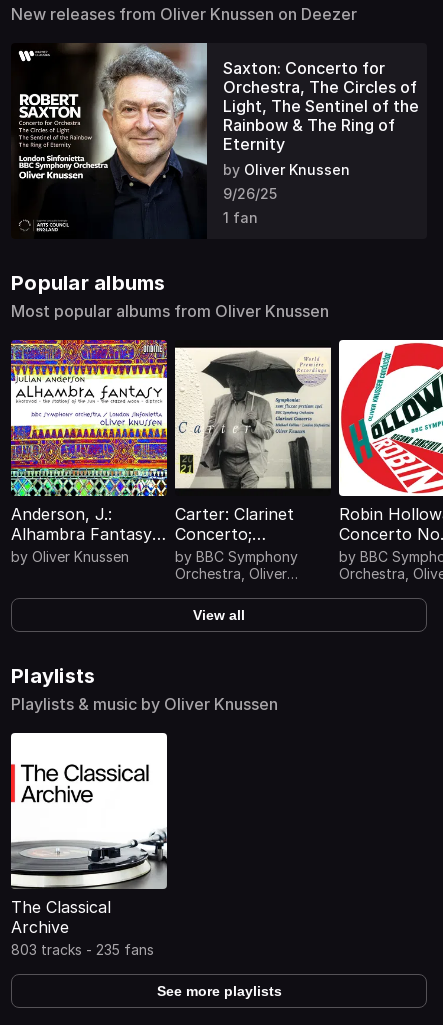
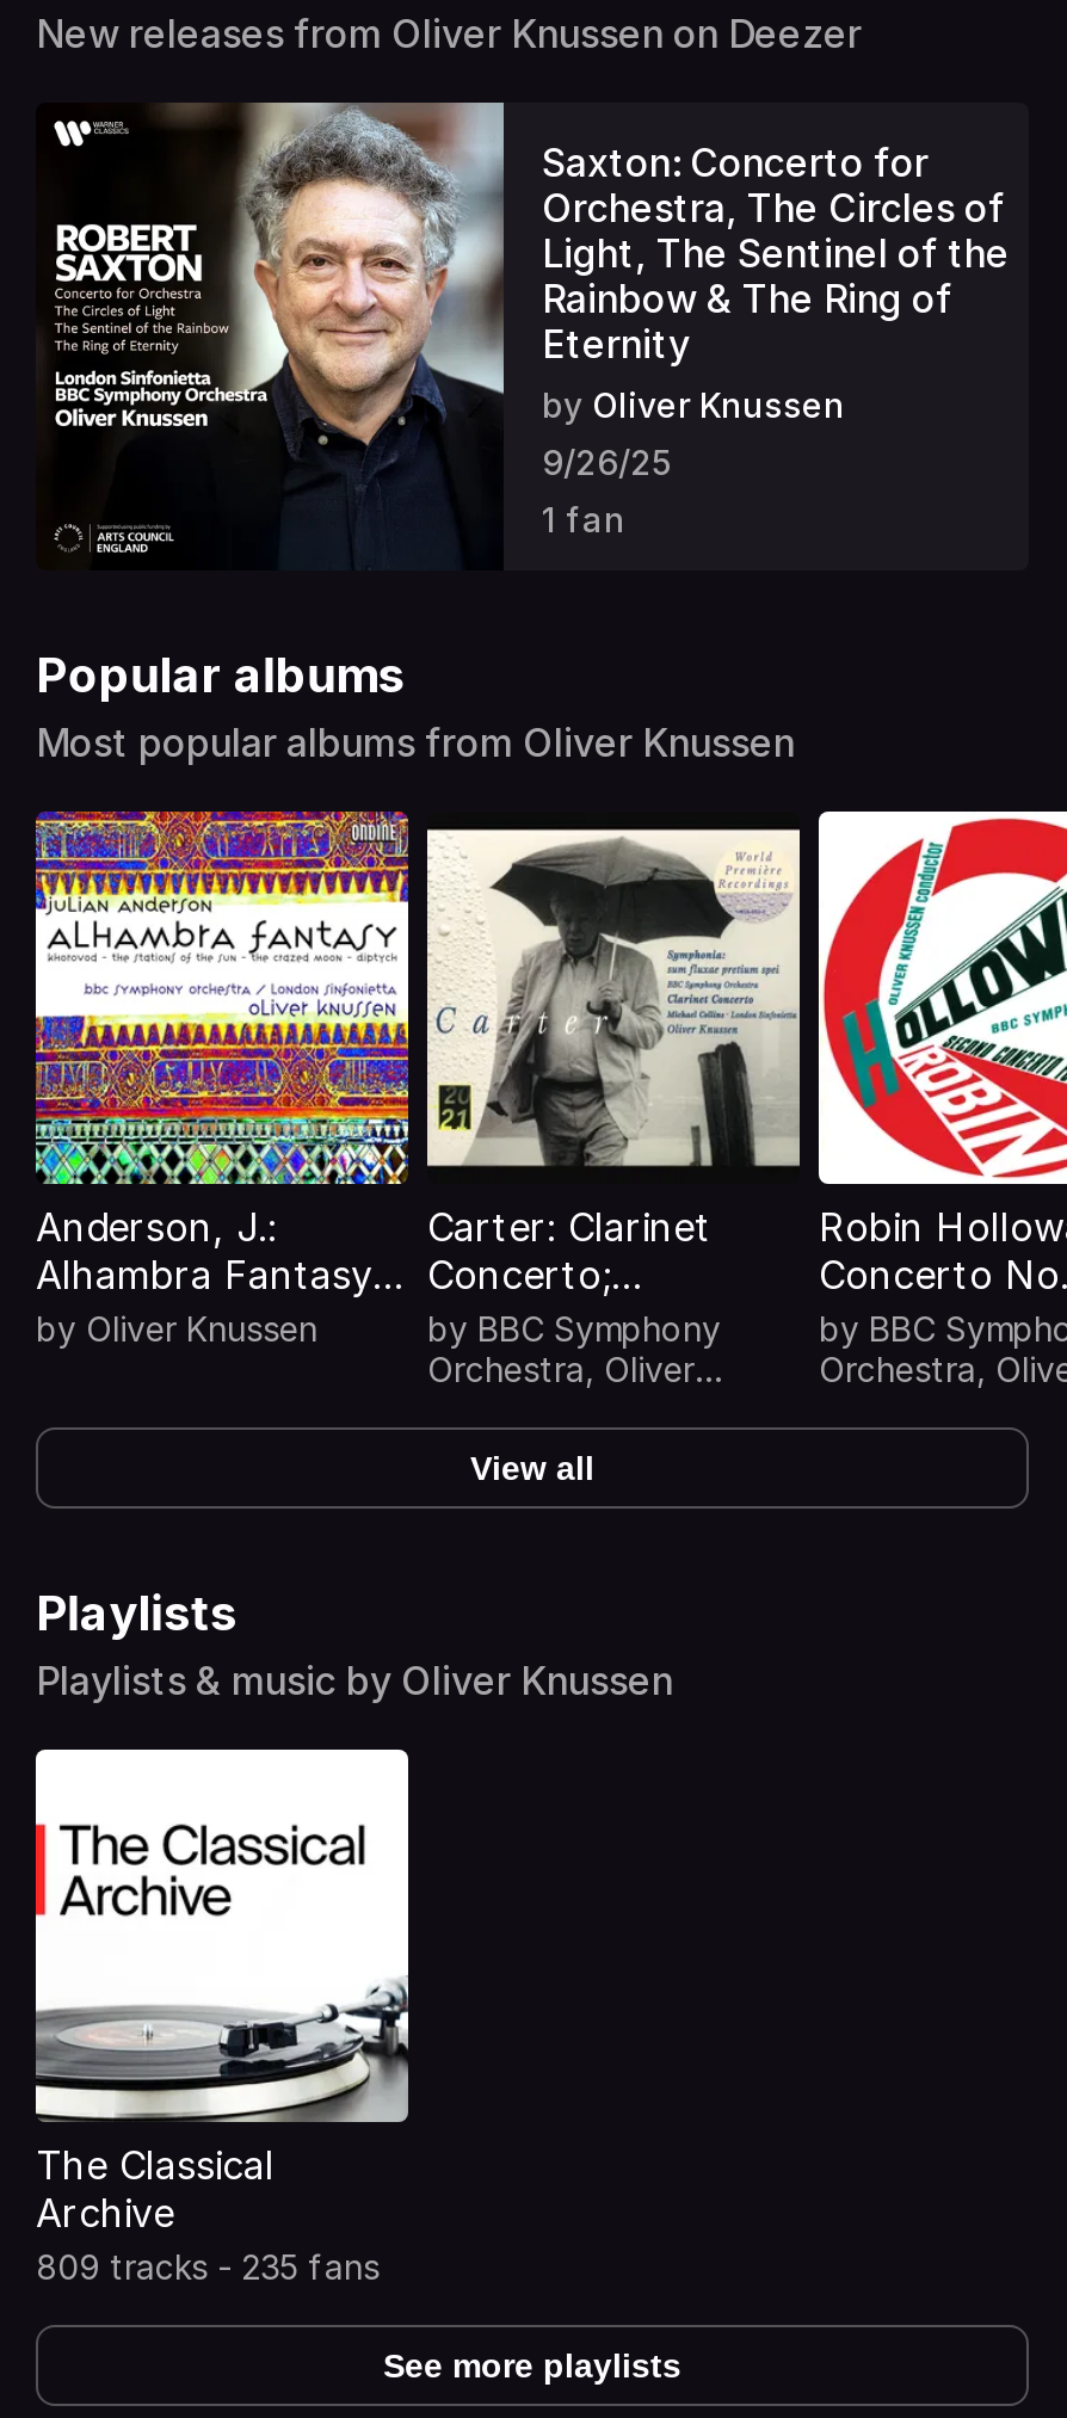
[11,941,154,958] 803 tracks - 235 fans -> [36,2246,380,2287] 809 tracks - 235 fans

